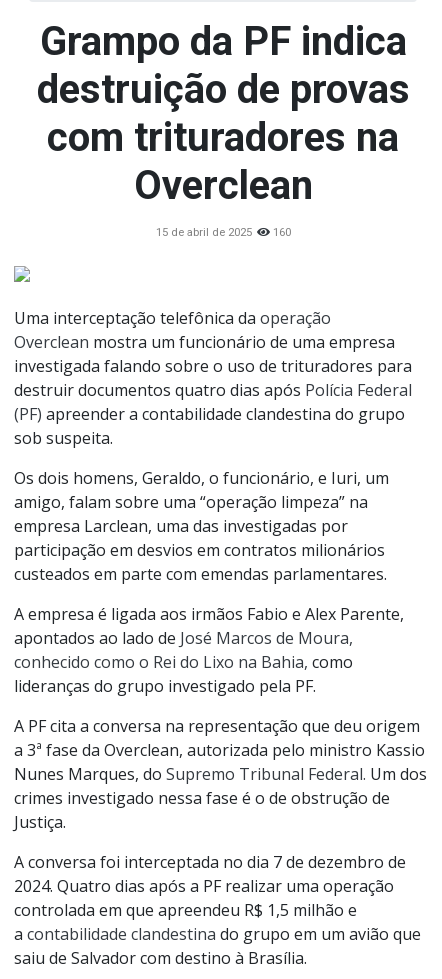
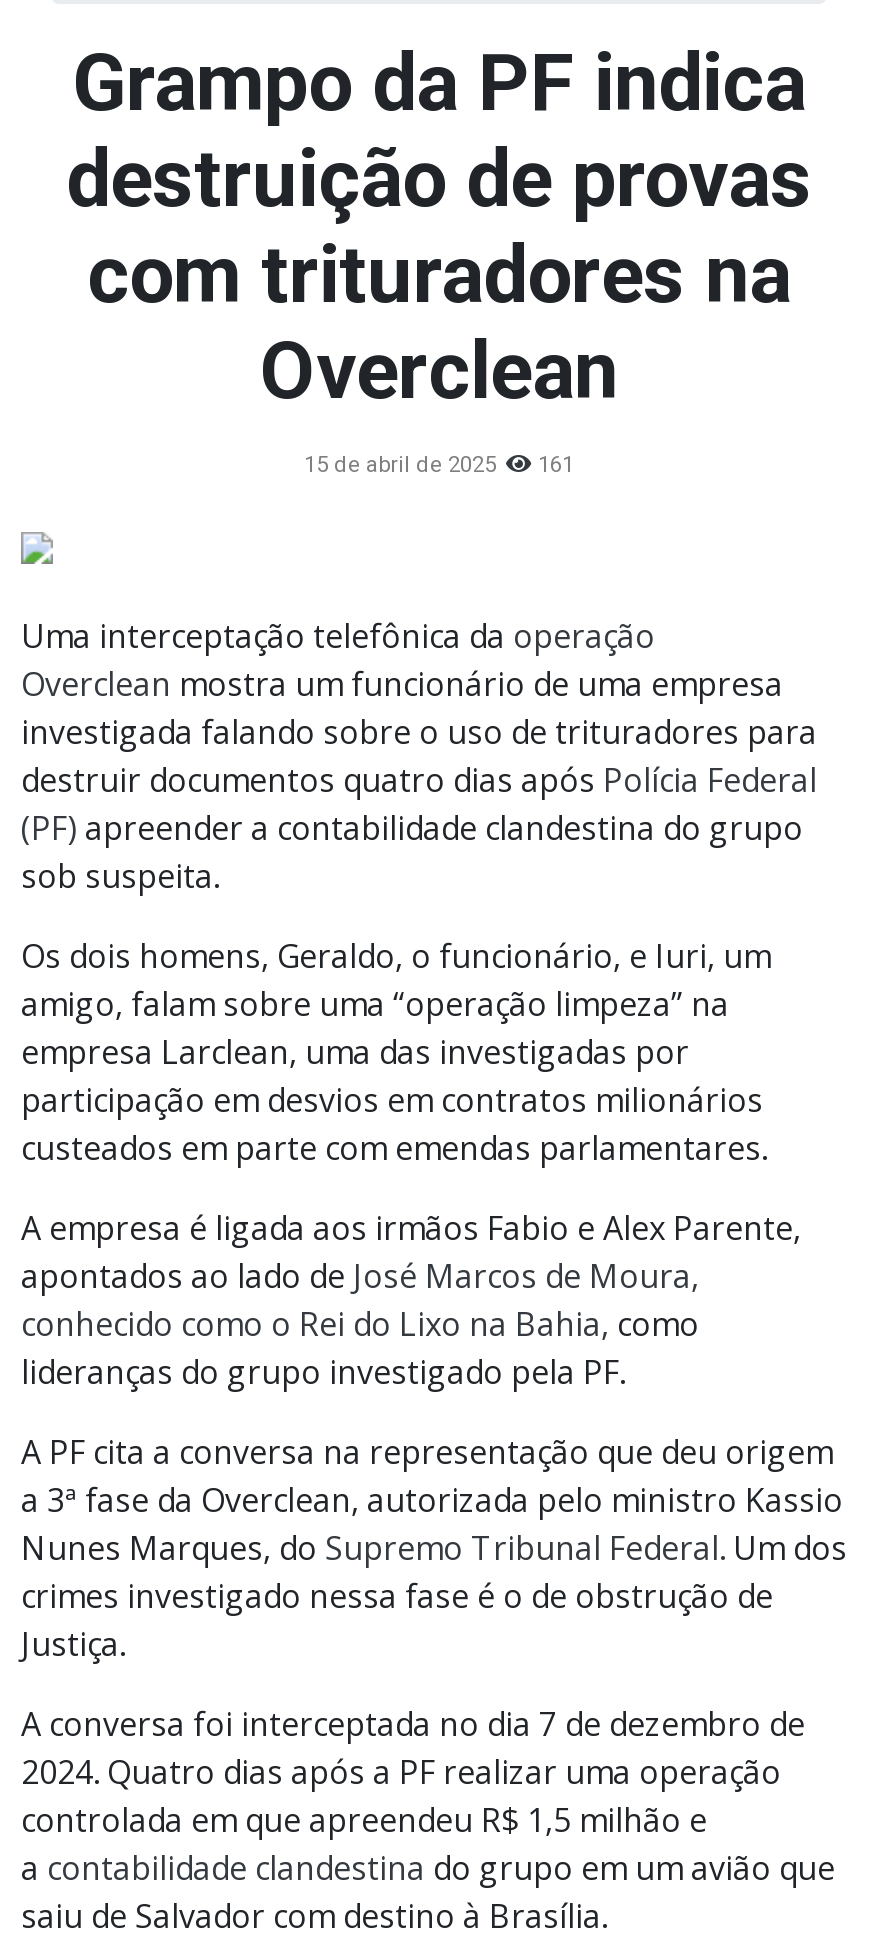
[155,226,290,239] 15 de abril de 2025 160 -> [304,452,574,478] 15 de abril de 2025 161

